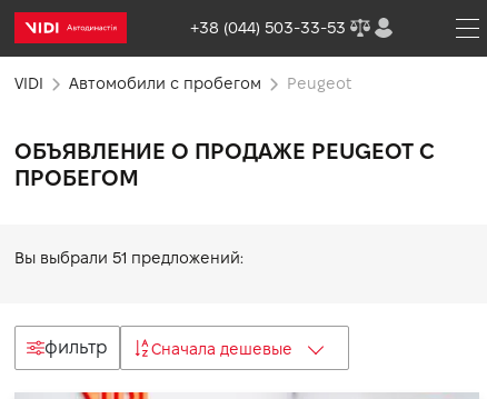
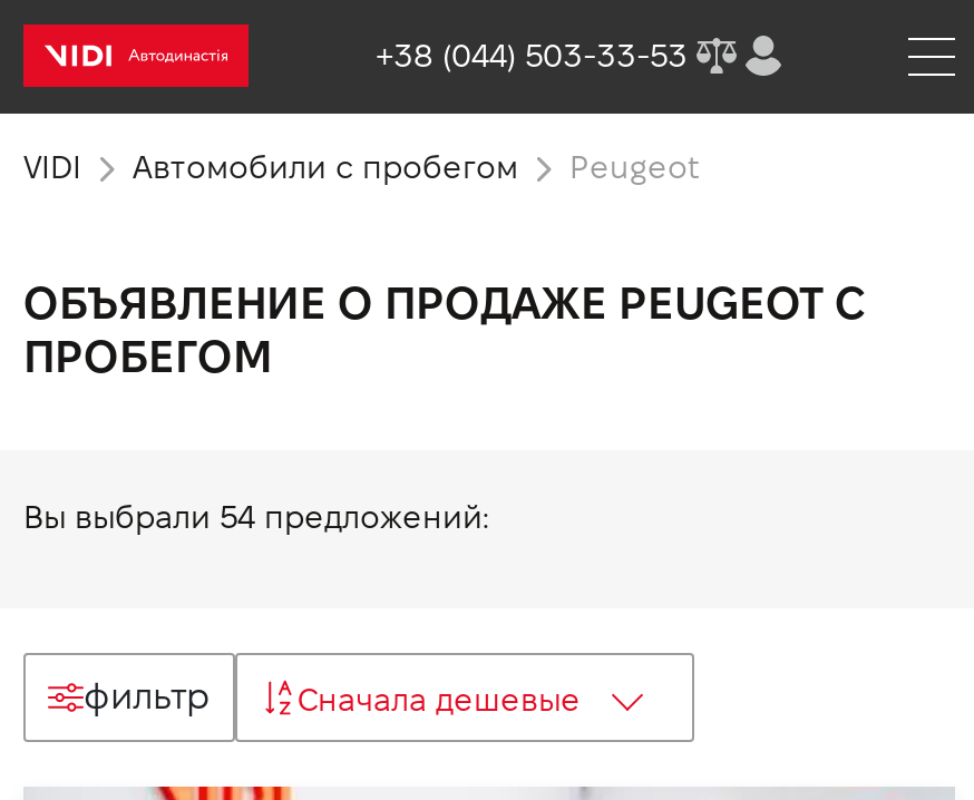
[14,249,244,267] Вы выбрали 51 предложений: -> [23,499,489,535] Вы выбрали 54 предложений:

